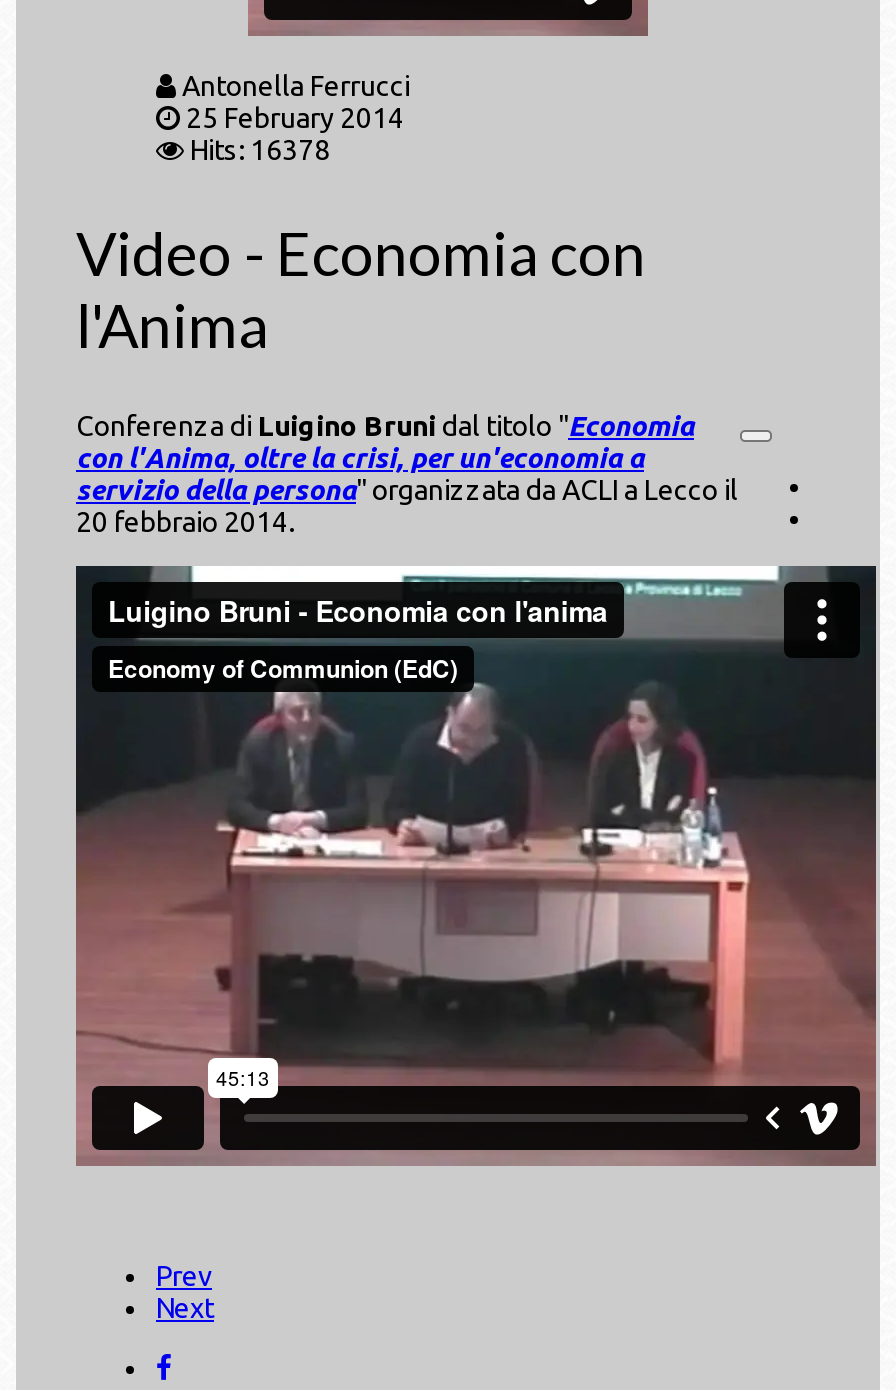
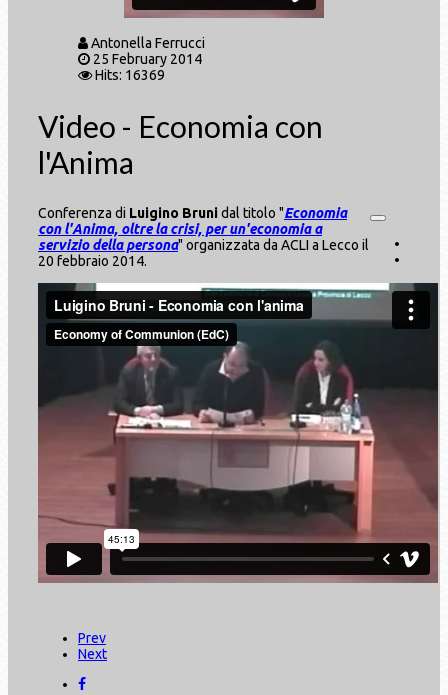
[190,134,330,166] Hits: 16378 -> [95,67,165,83] Hits: 16369

